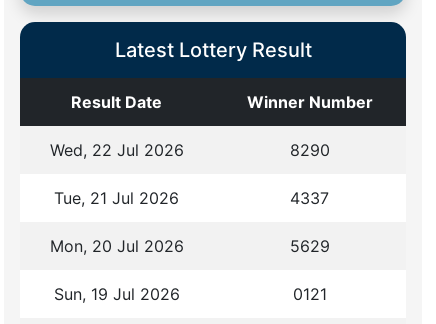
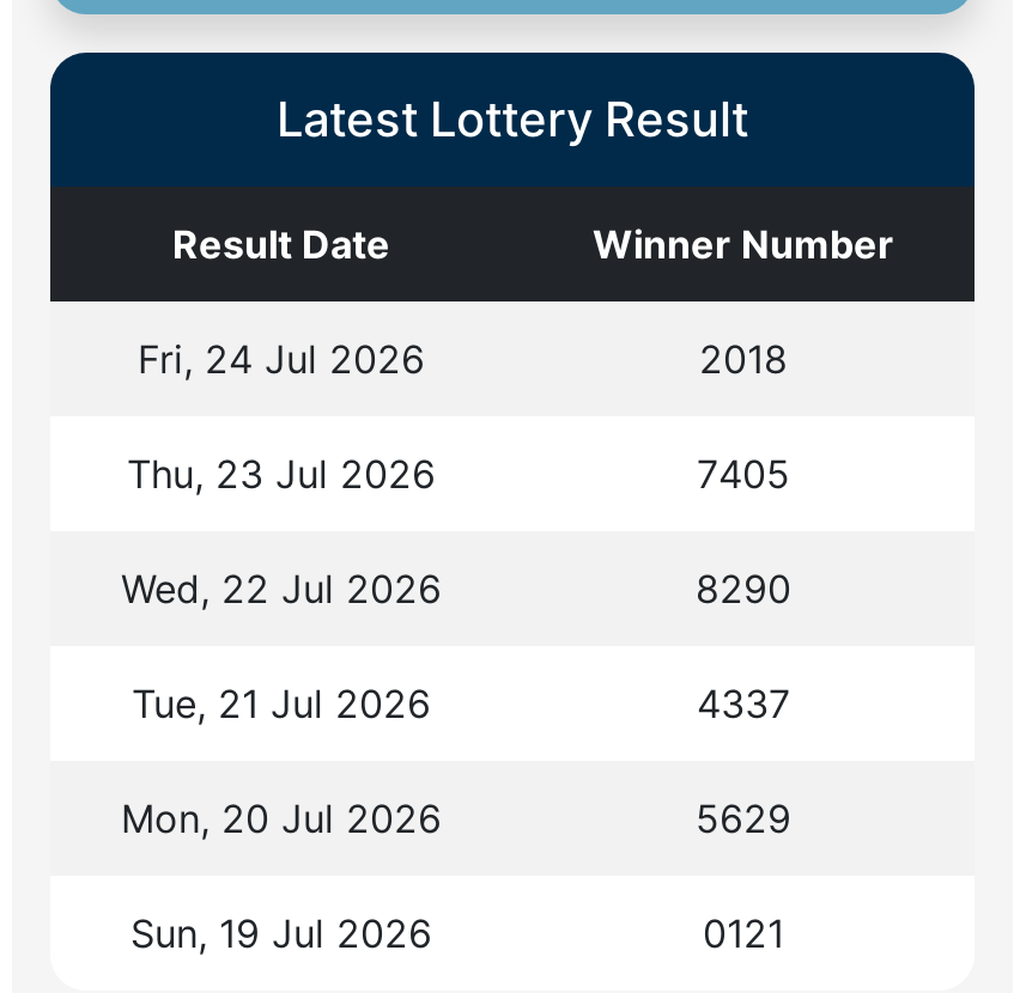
none -> [127,335,790,498] Fri, 24 Jul 2026 | 2018 | Thu, 23 Jul 2026 | 7405

